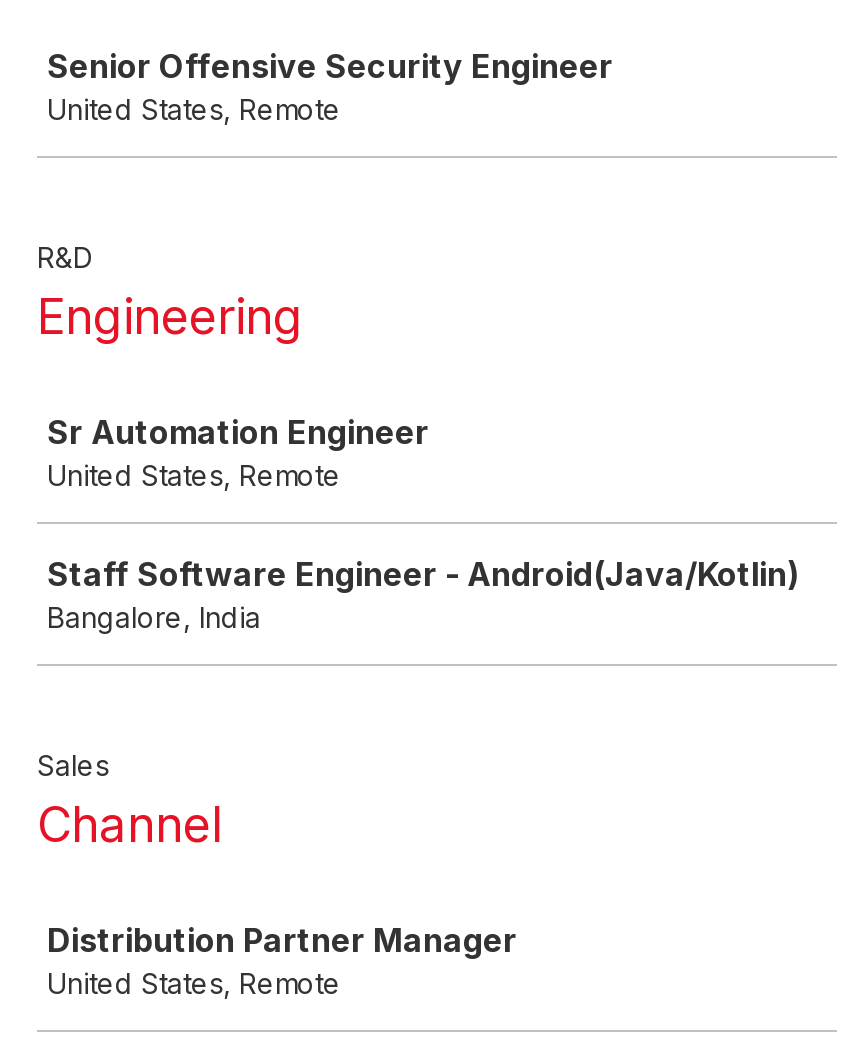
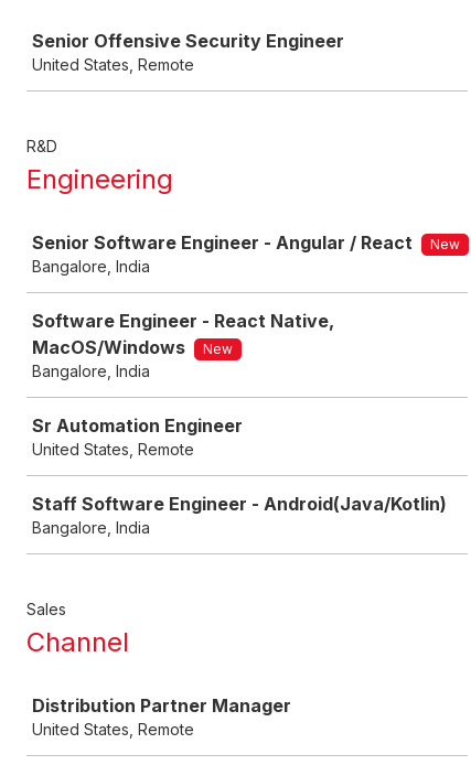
none -> [32,231,460,380] Senior Software Engineer - Angular / React | New | Bangalore, India | Software Engineer - React Native, | MacOS/Windows | New | Bangalore, India

